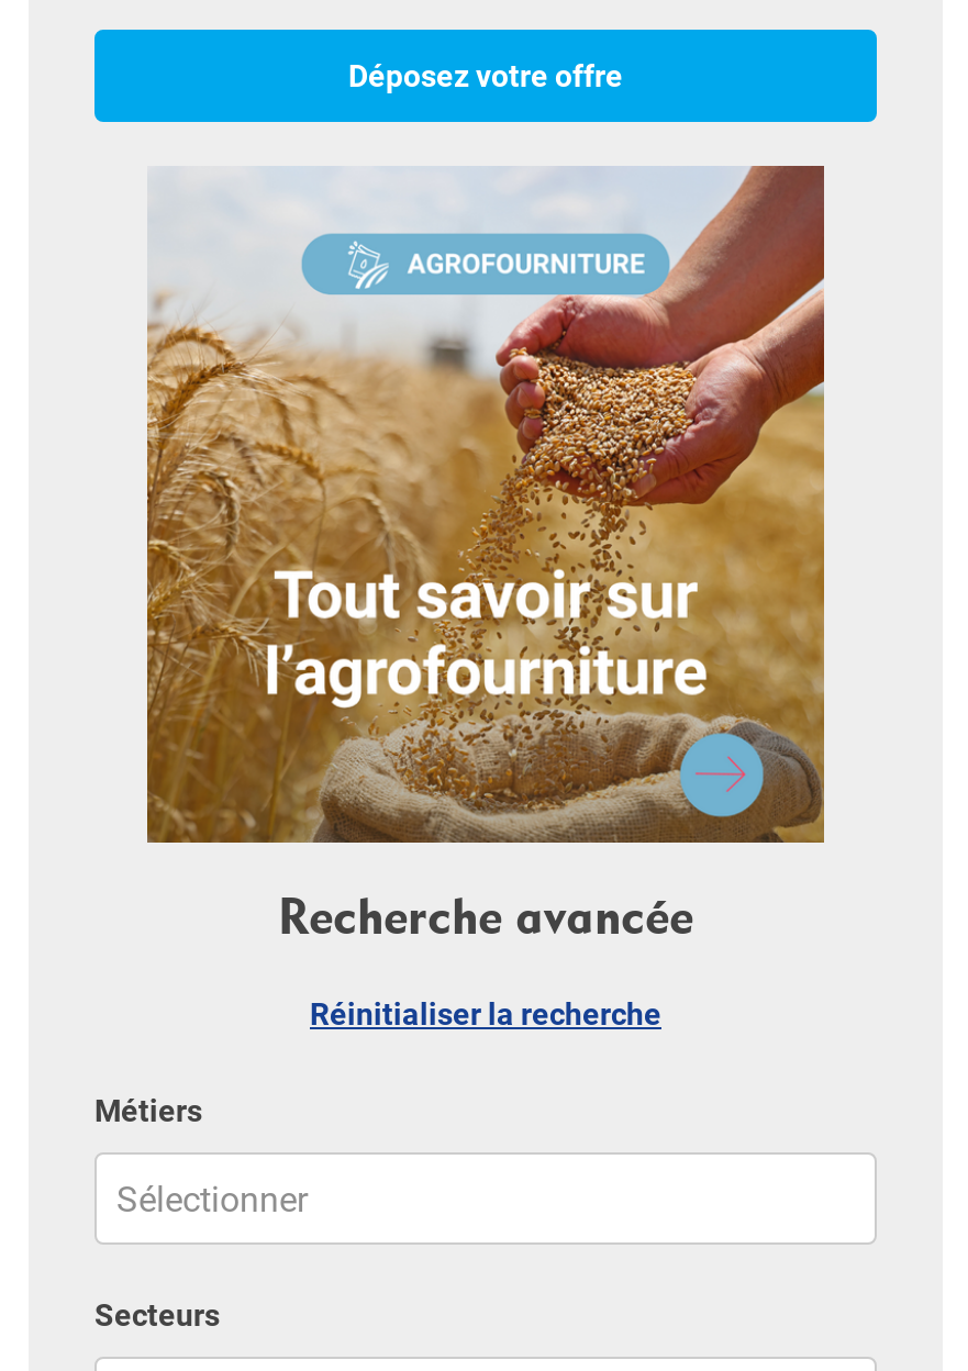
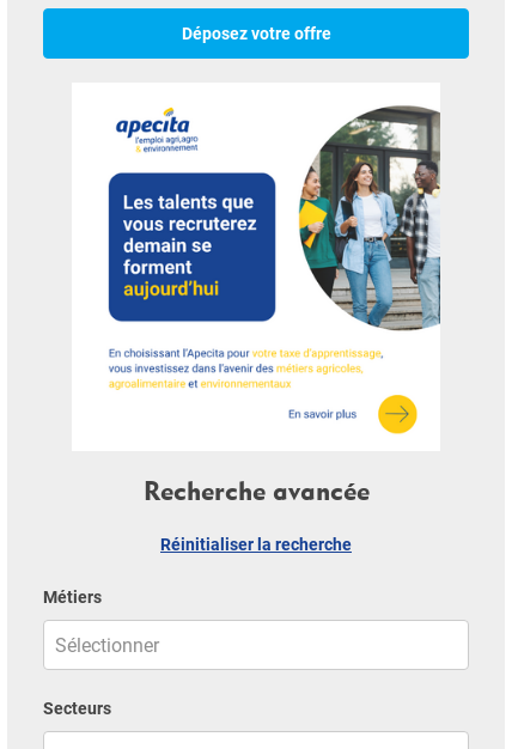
[145,164,826,845] [image] -> [72,83,441,451] [image]

